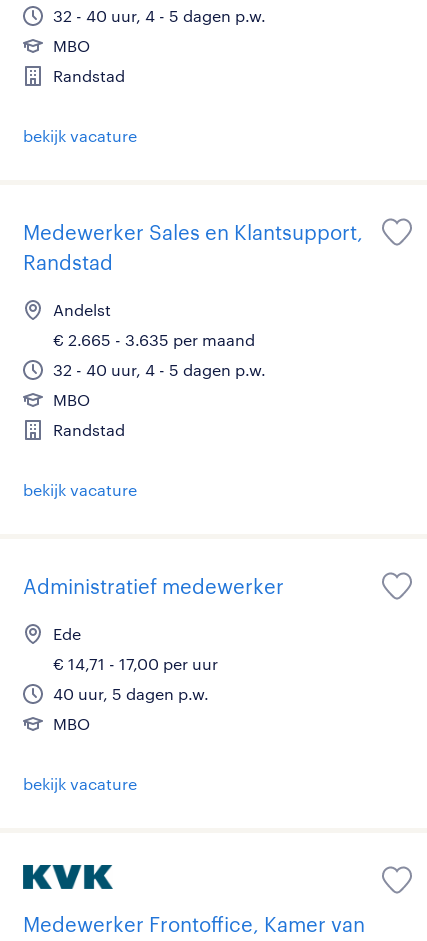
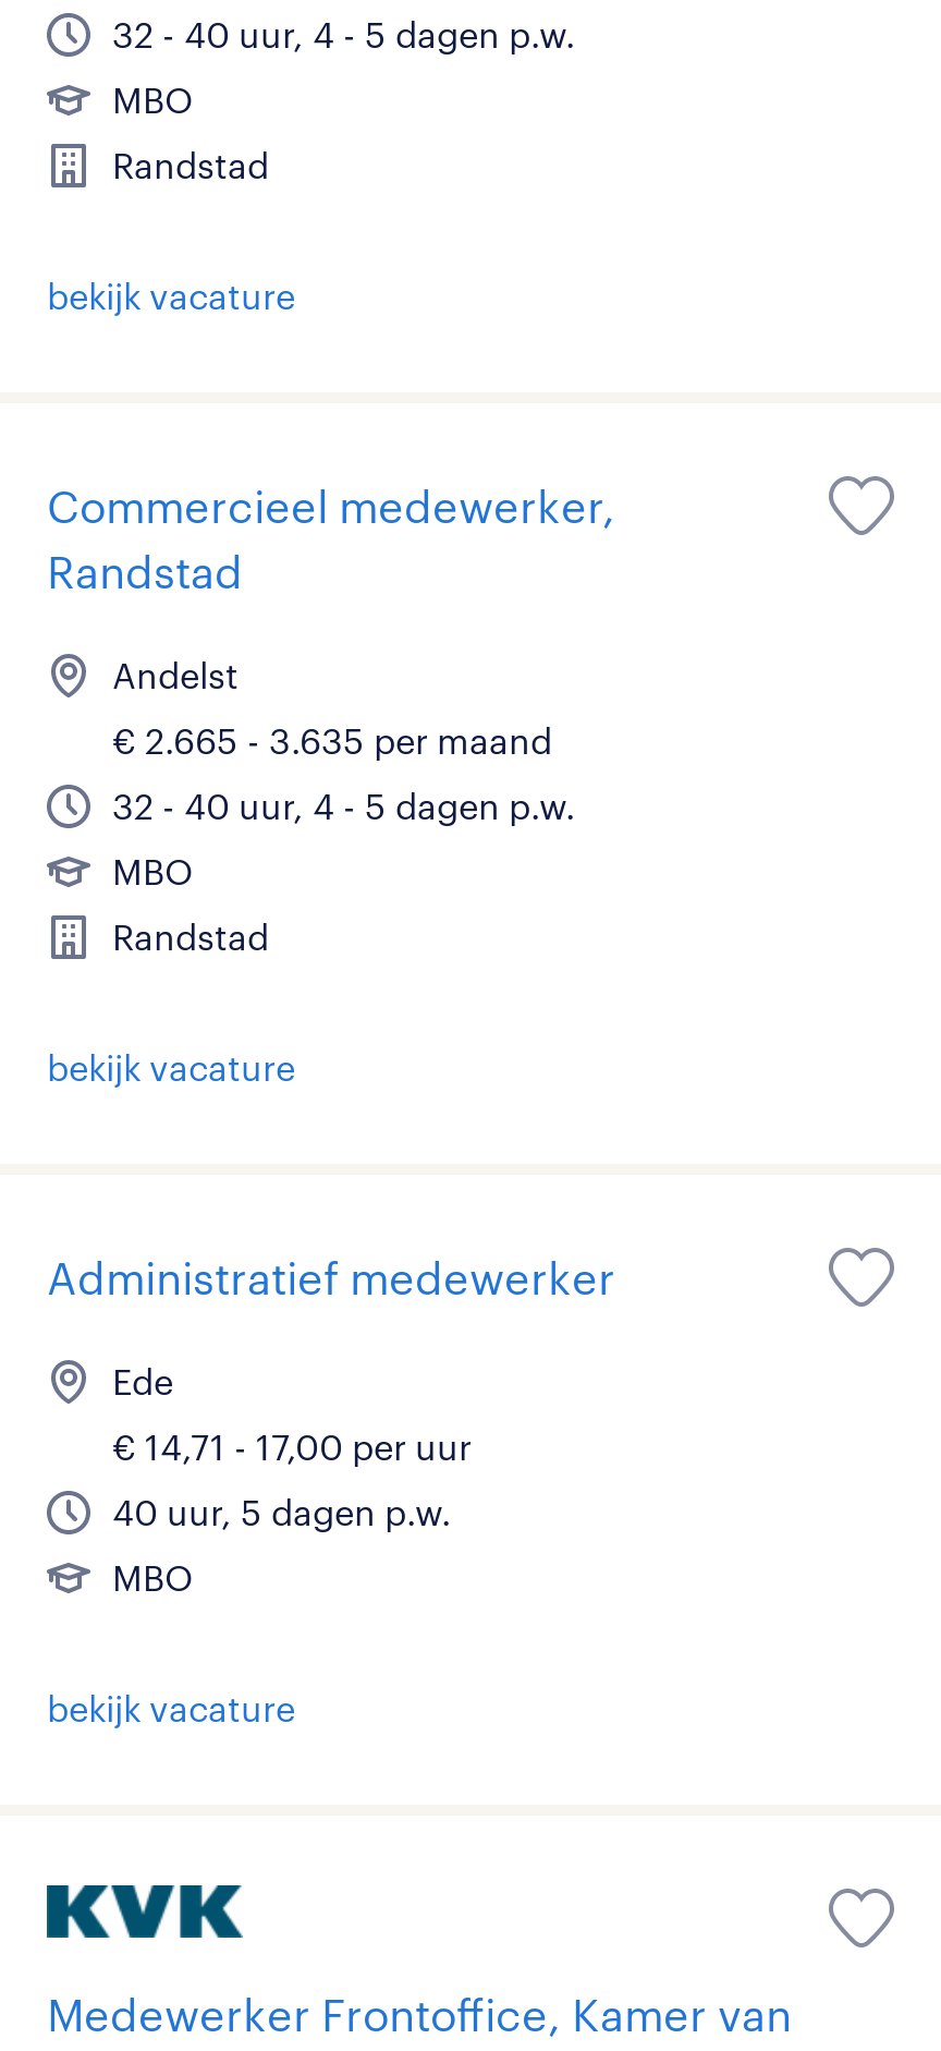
[23,220,363,244] Medewerker Sales en Klantsupport, -> [47,480,615,532] Commercieel medewerker,

